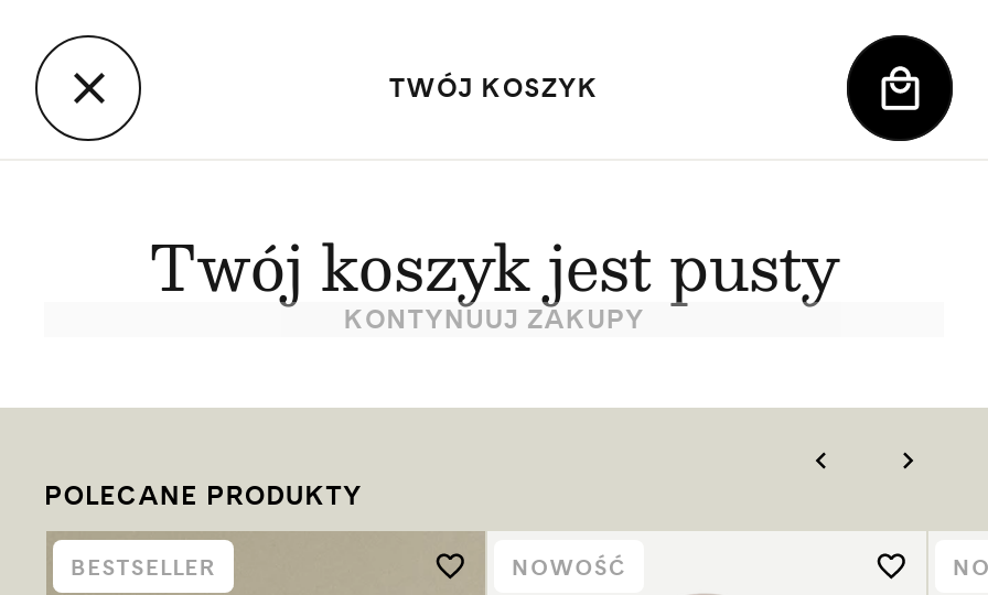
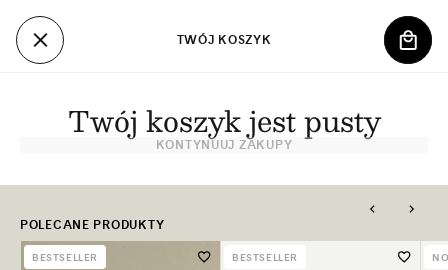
[512,551,625,582] NOWOŚĆ -> [232,250,298,264] BESTSELLER

